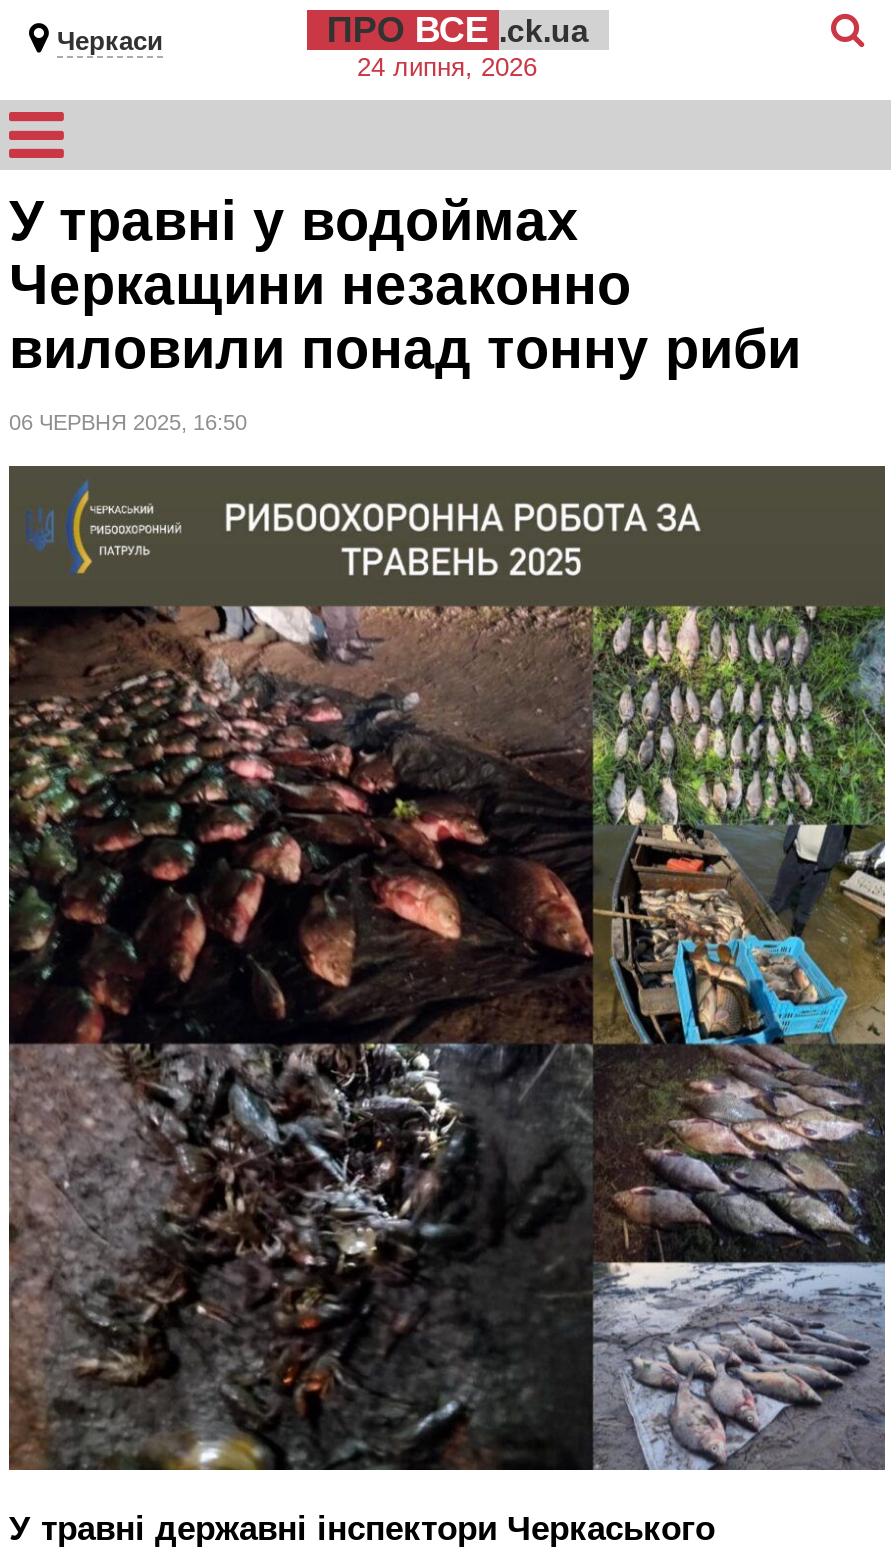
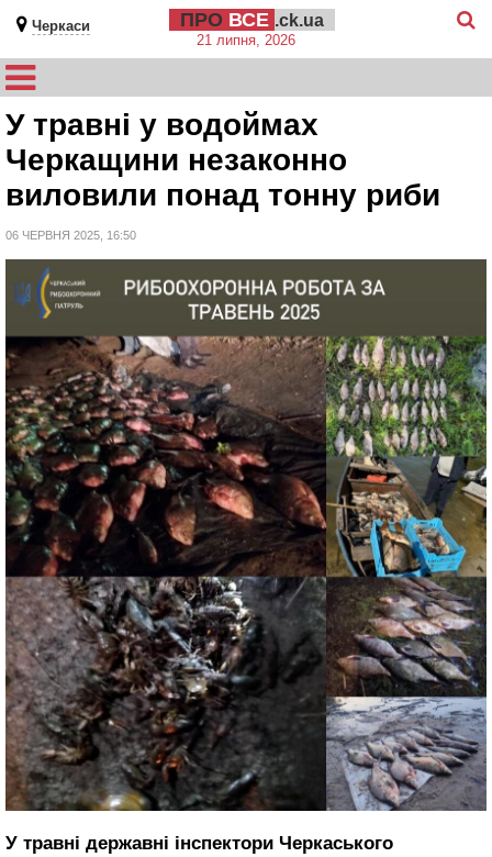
[357,52,537,82] 24 липня, 2026 -> [197,32,295,48] 21 липня, 2026

